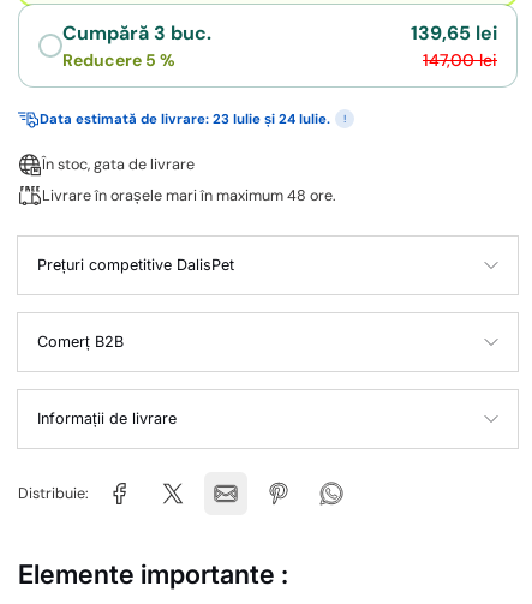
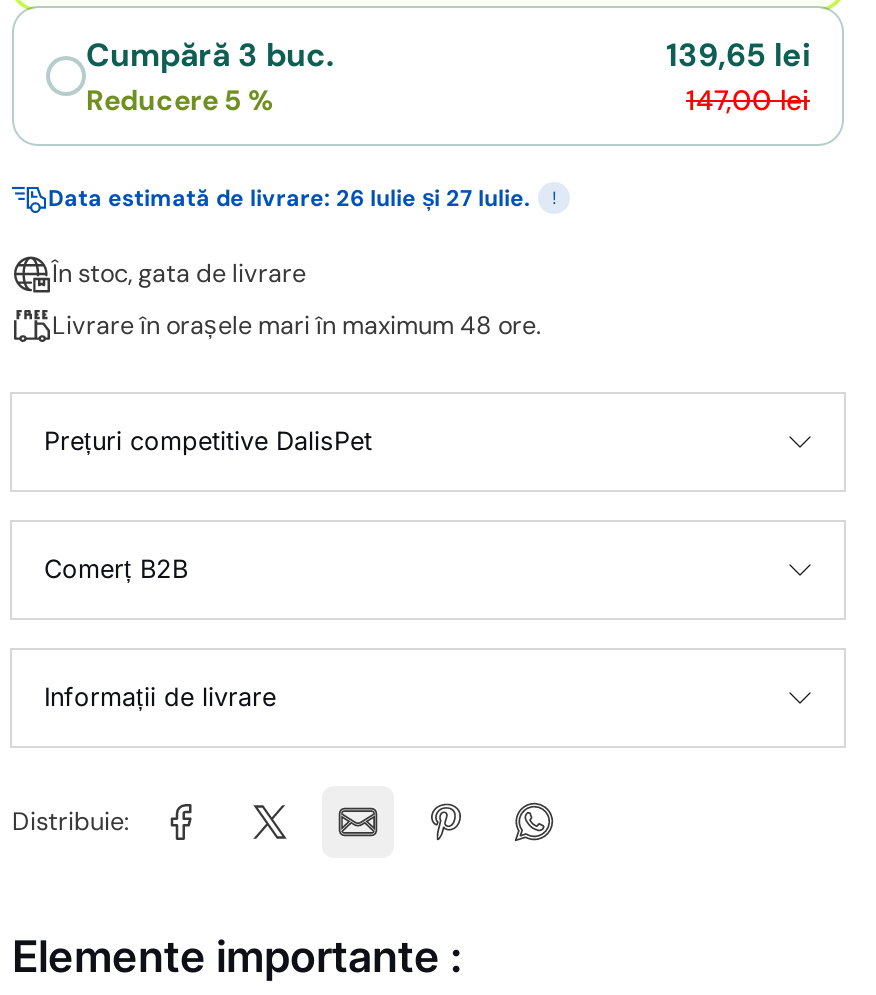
[40,110,330,128] Data estimată de livrare: 23 Iulie și 24 Iulie. -> [48,184,530,214] Data estimată de livrare: 26 Iulie și 27 Iulie.

